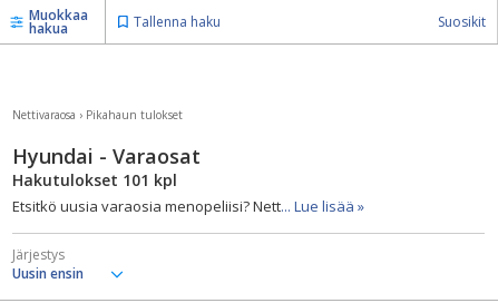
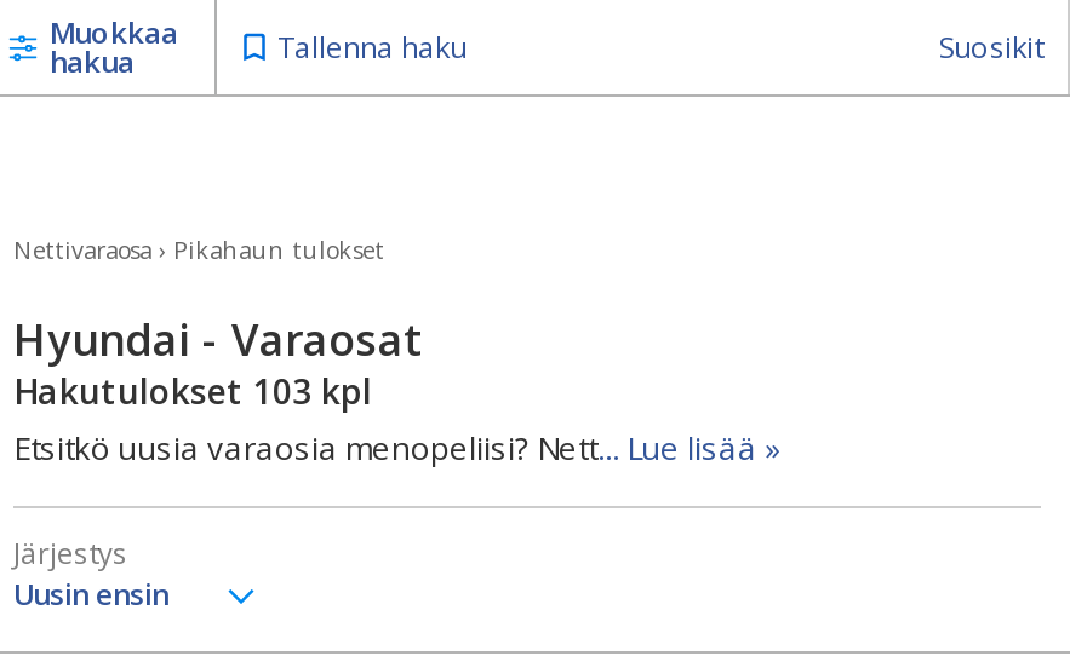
[12,169,177,190] Hakutulokset 101 kpl -> [13,368,372,414] Hakutulokset 103 kpl

